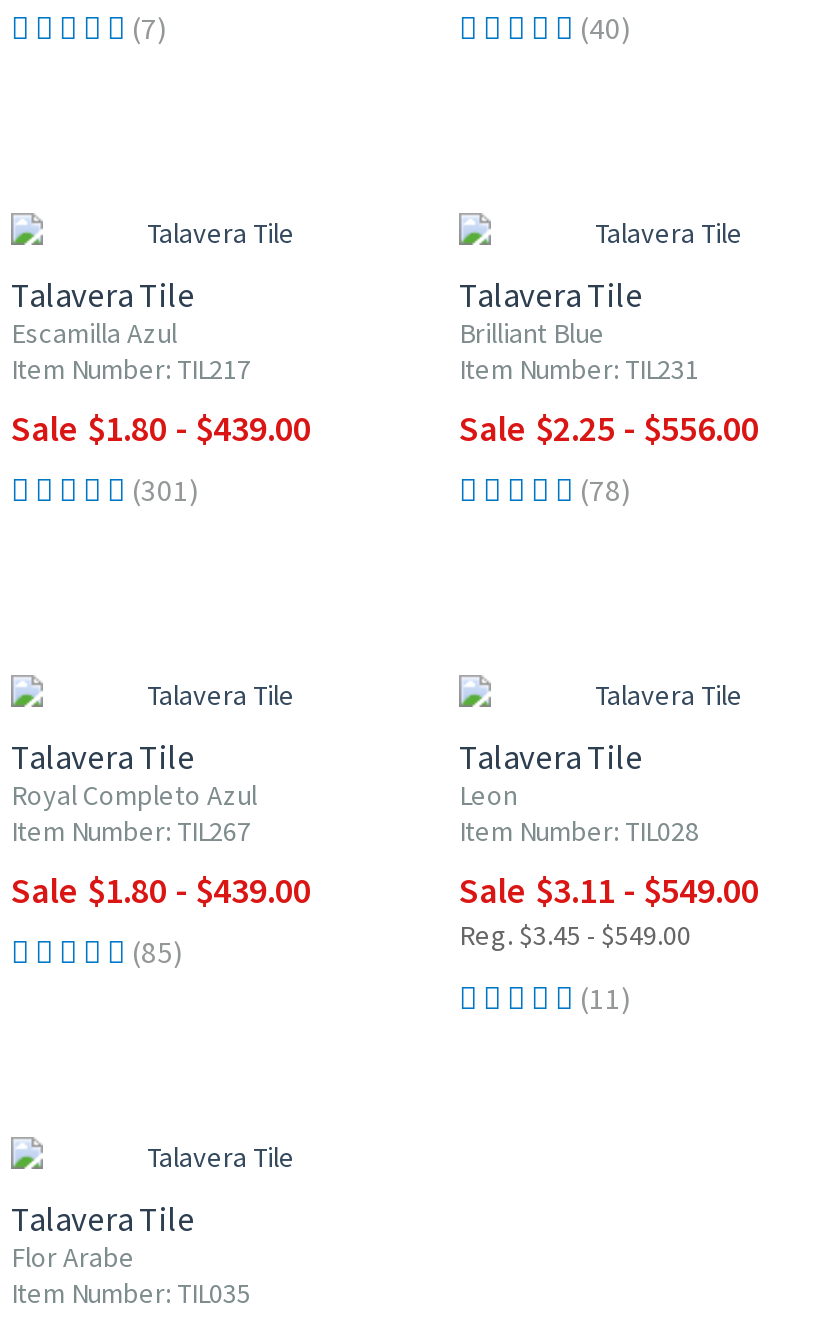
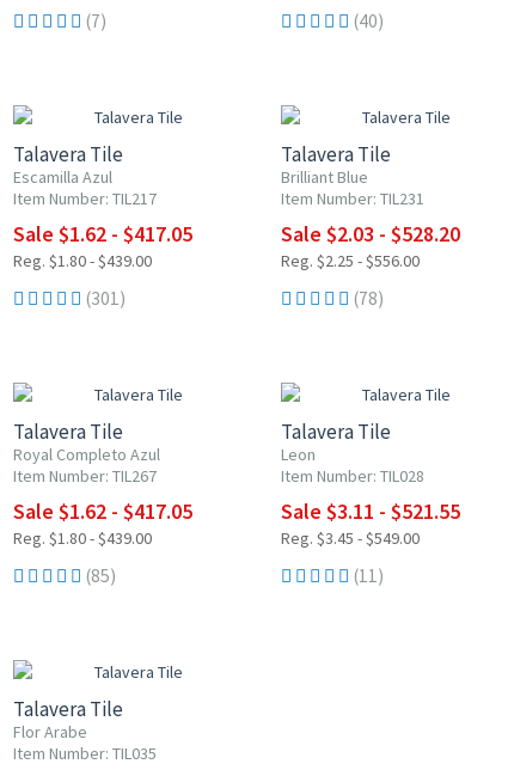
[11,405,311,451] Sale $1.80 - $439.00 -> [13,220,192,271] Sale $1.62 - $417.05 | Reg. $1.80 - $439.00
[459,405,759,451] Sale $2.25 - $556.00 -> [281,220,460,271] Sale $2.03 - $528.20 | Reg. $2.25 - $556.00
[11,867,311,913] Sale $1.80 - $439.00 -> [13,497,192,549] Sale $1.62 - $417.05 | Reg. $1.80 - $439.00
[459,867,759,913] Sale $3.11 - $549.00 -> [281,497,460,525] Sale $3.11 - $521.55

